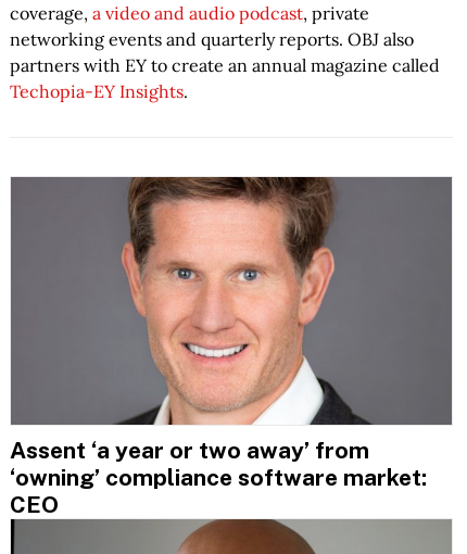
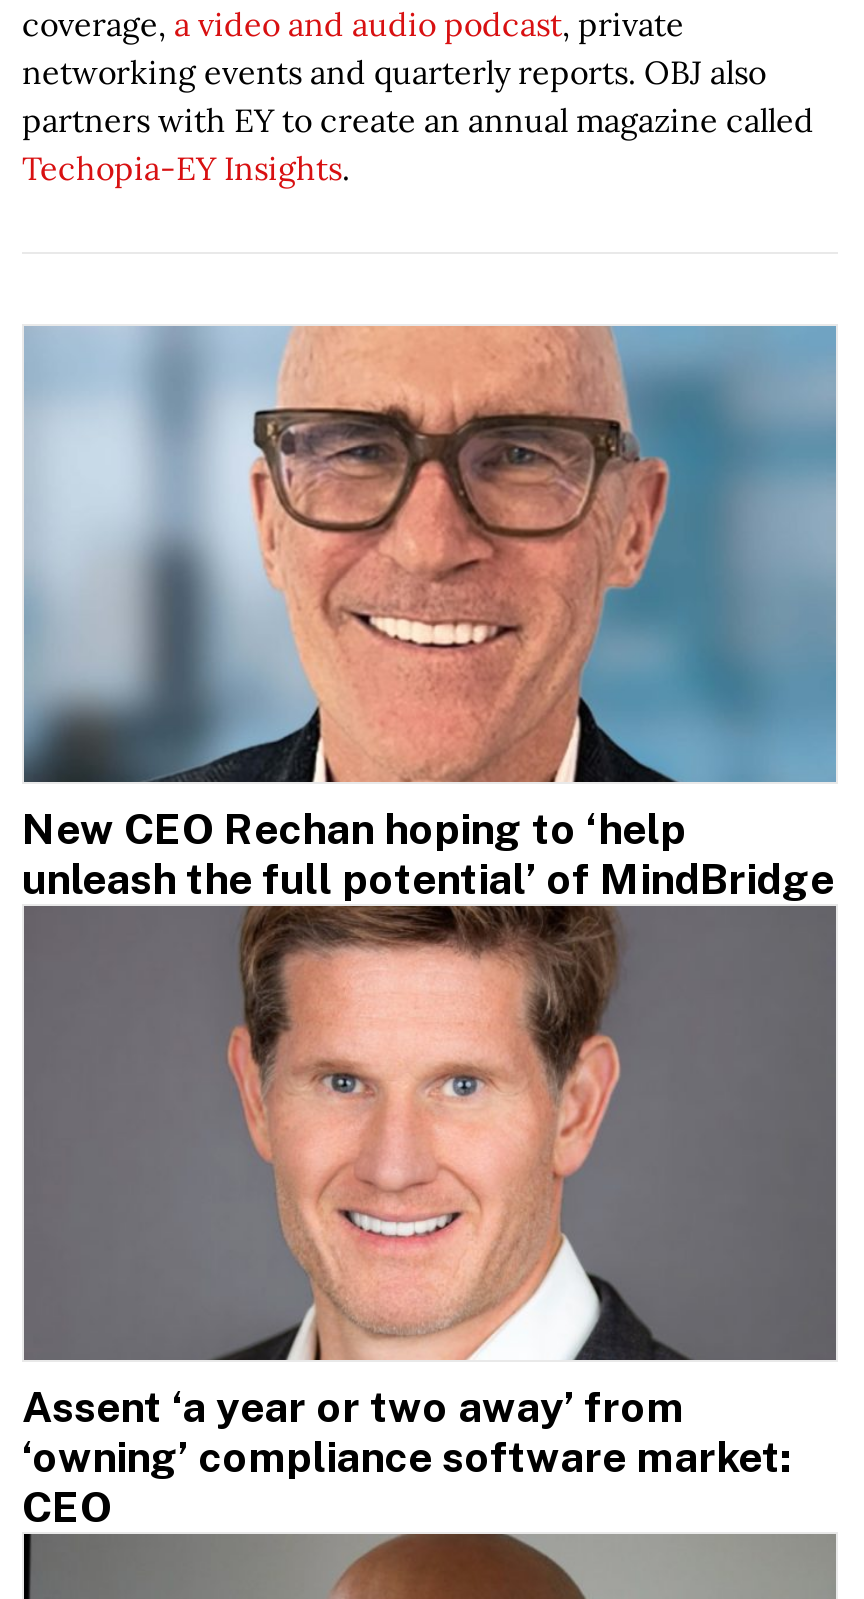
none -> [22,324,838,904] [image] | New CEO Rechan hoping to ‘help | unleash the full potential’ of MindBridge

